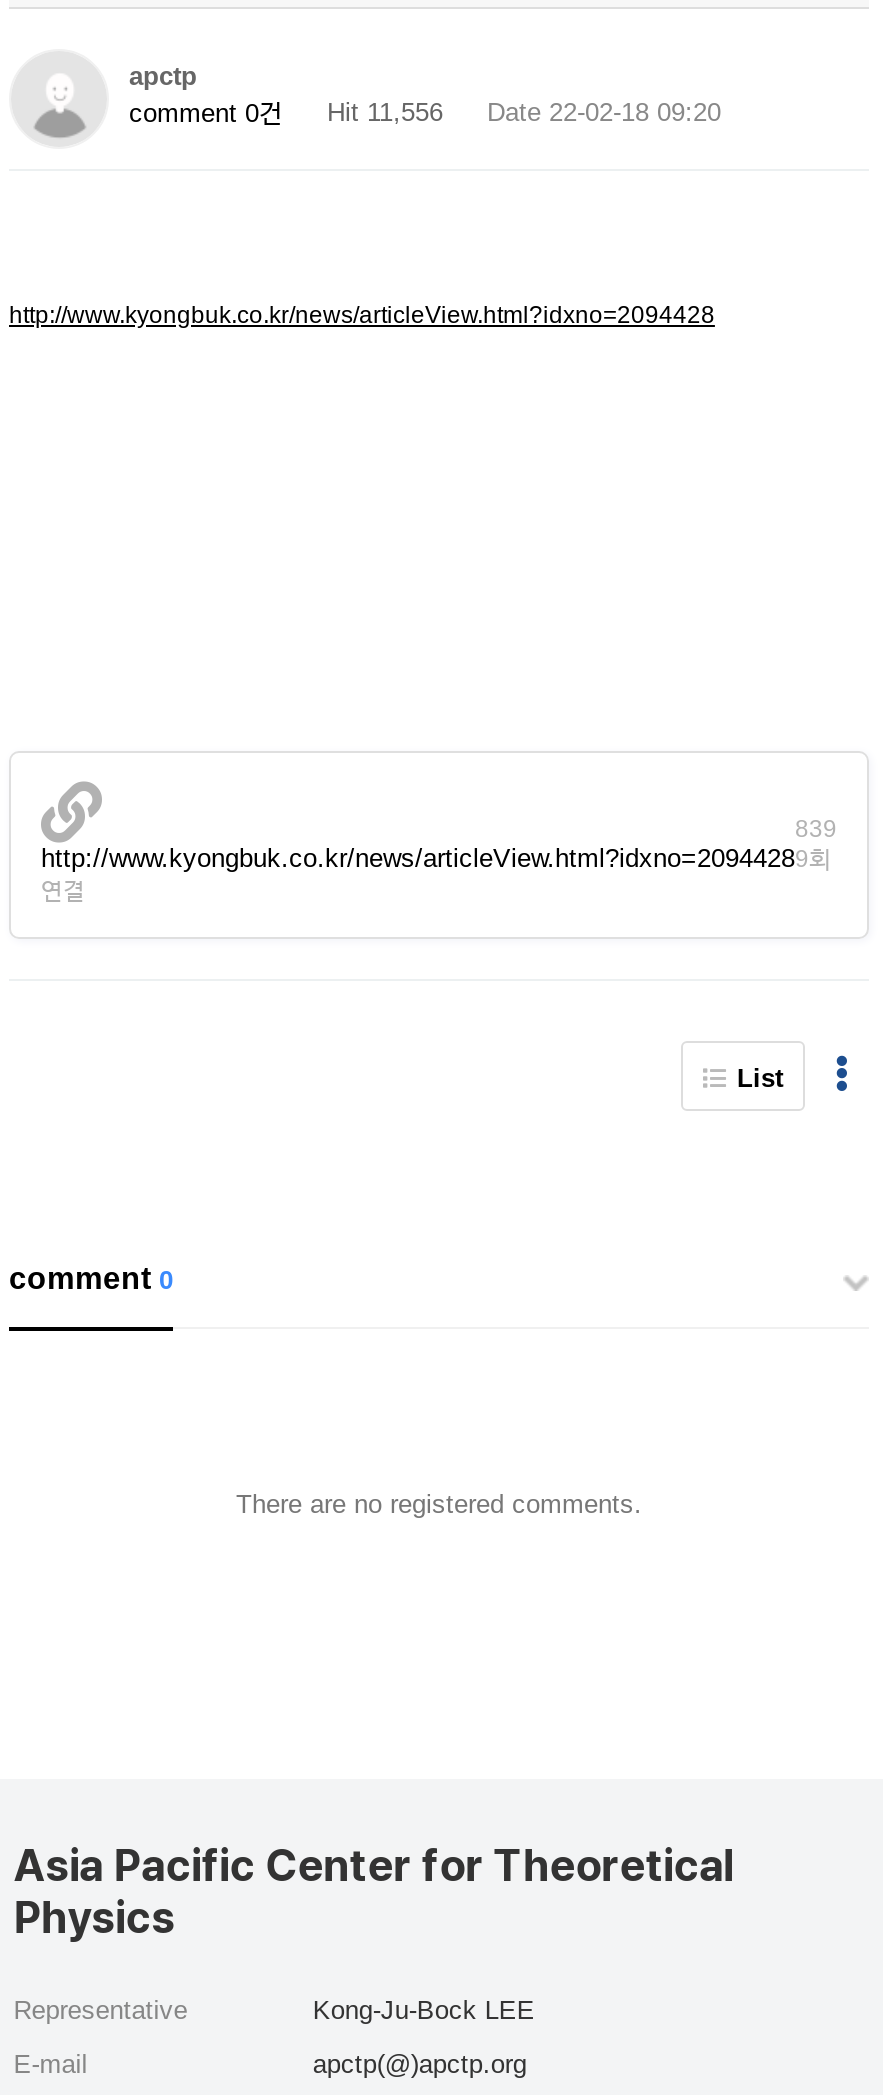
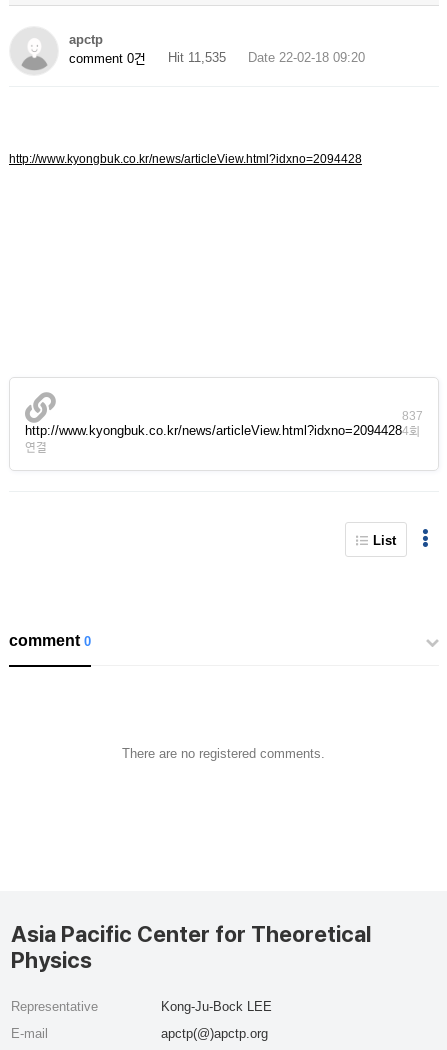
[129,97,721,128] comment 0건 Hit 11,556 Date 22-02-18 09:20 -> [69,50,365,66] comment 0건 Hit 11,535 Date 22-02-18 09:20
[795,815,837,873] 839 | 9회 -> [402,409,423,438] 837 | 4회

